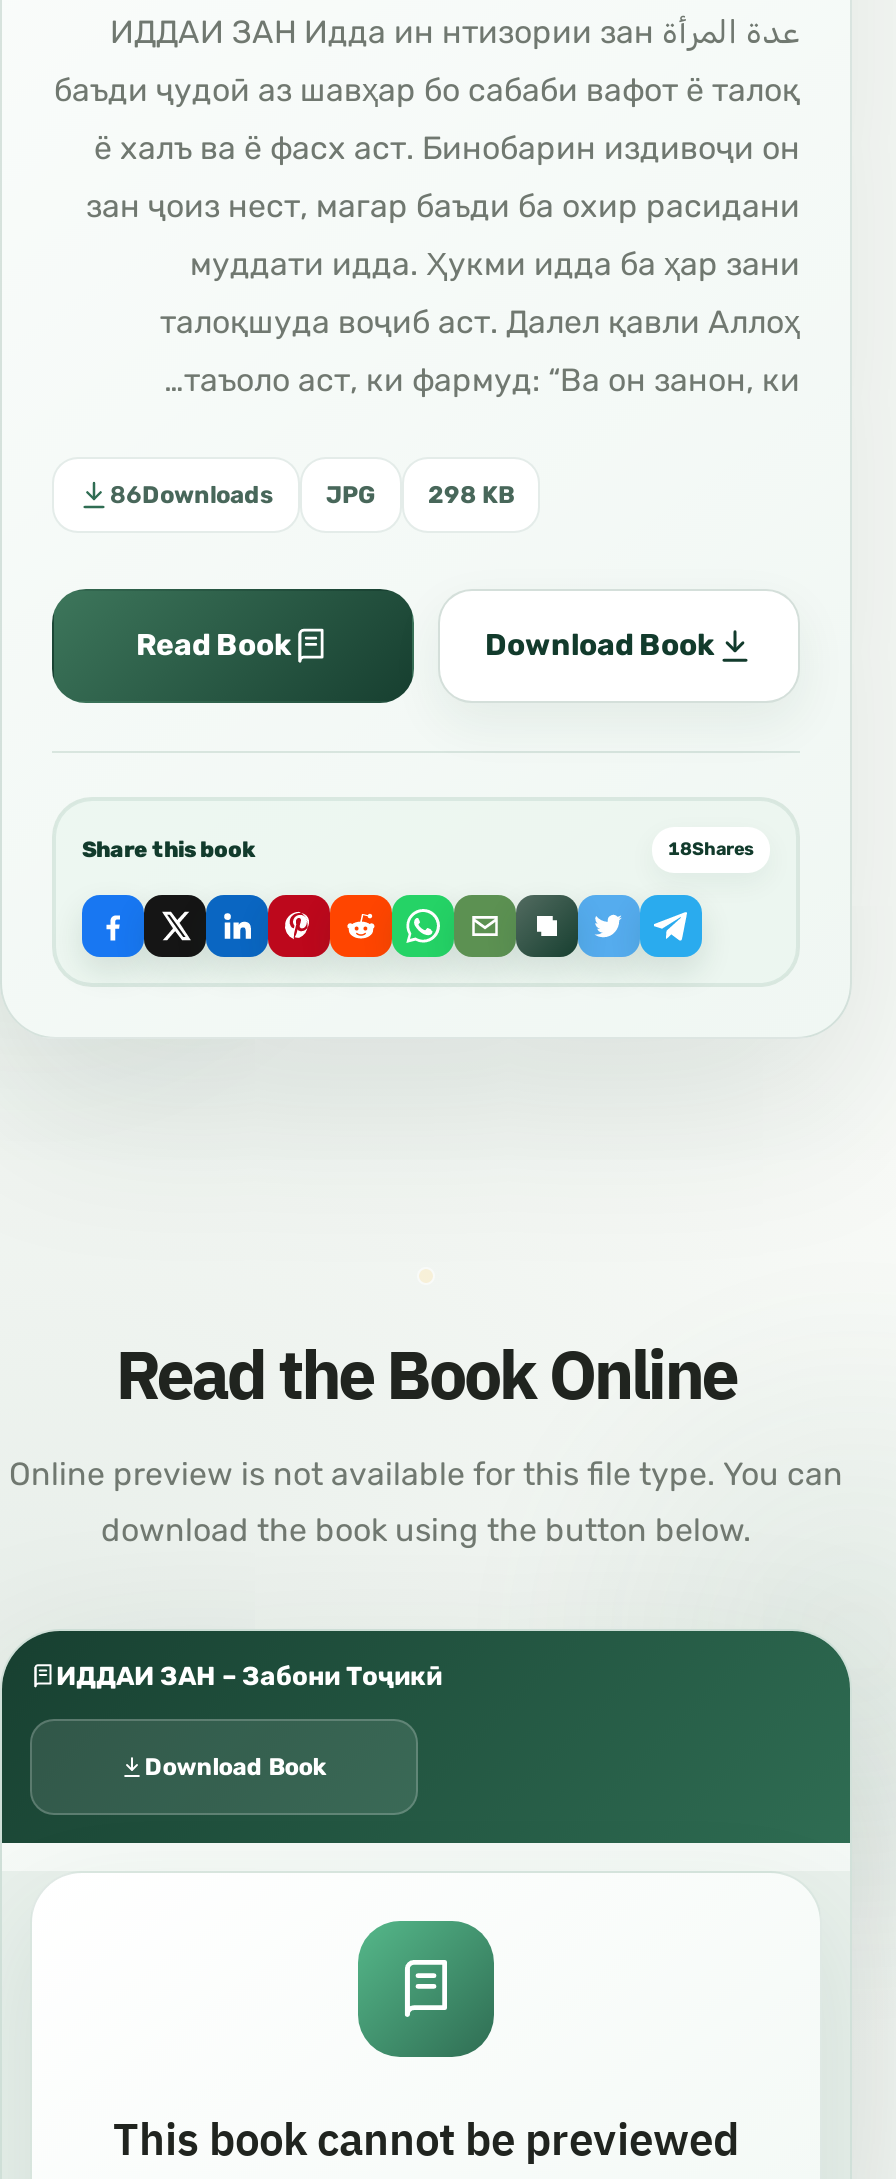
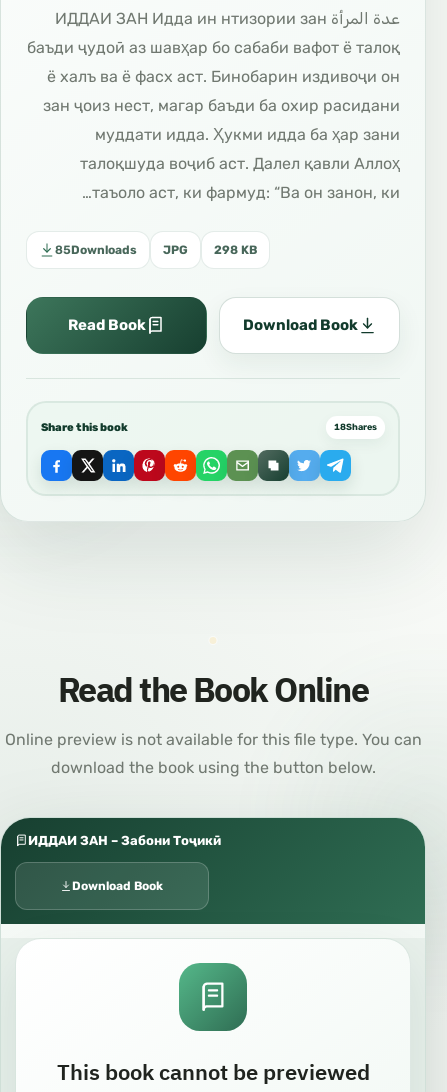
[110,481,514,509] 86Downloads JPG 298 KB -> [55,243,257,257] 85Downloads JPG 298 KB

